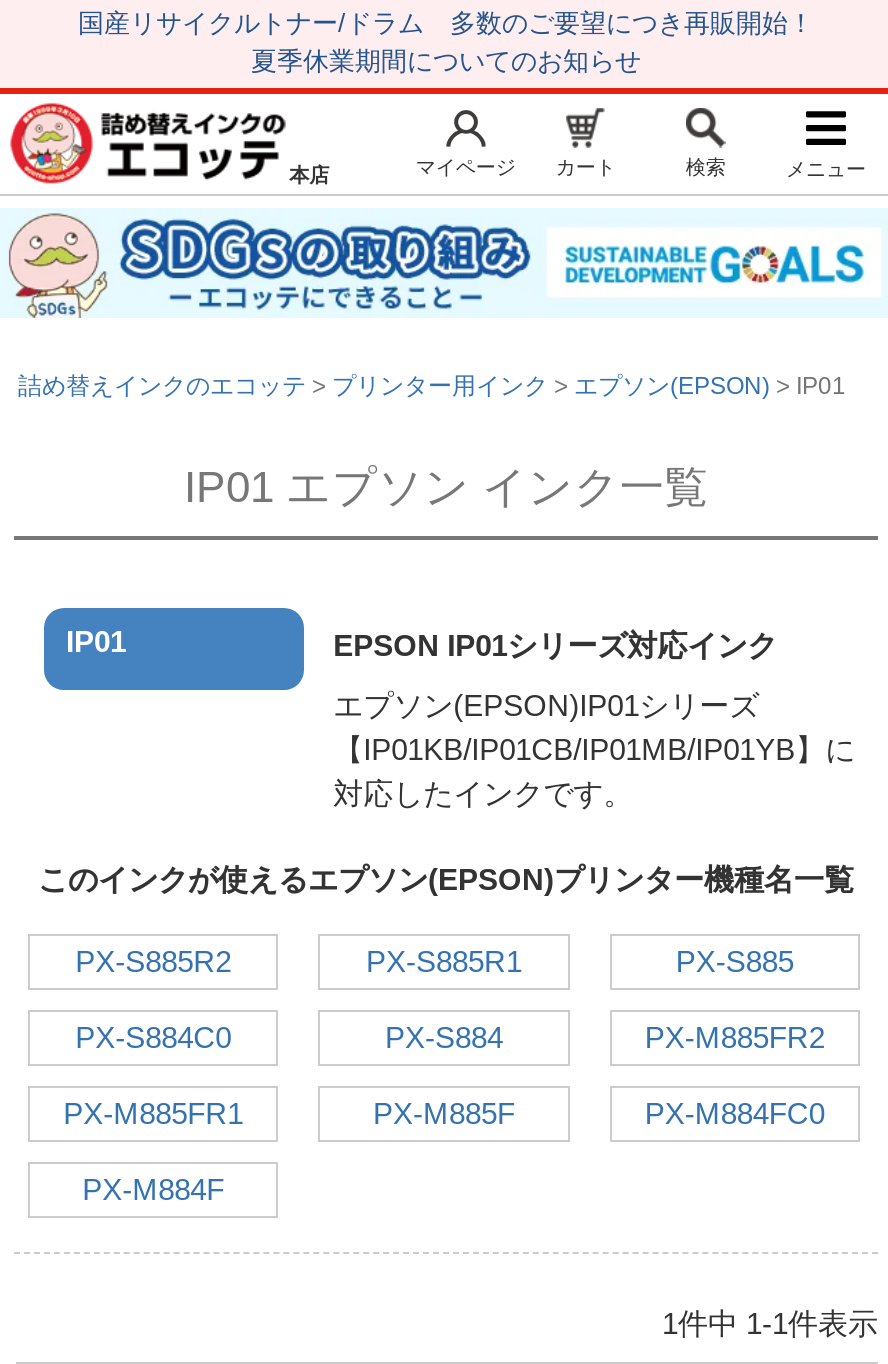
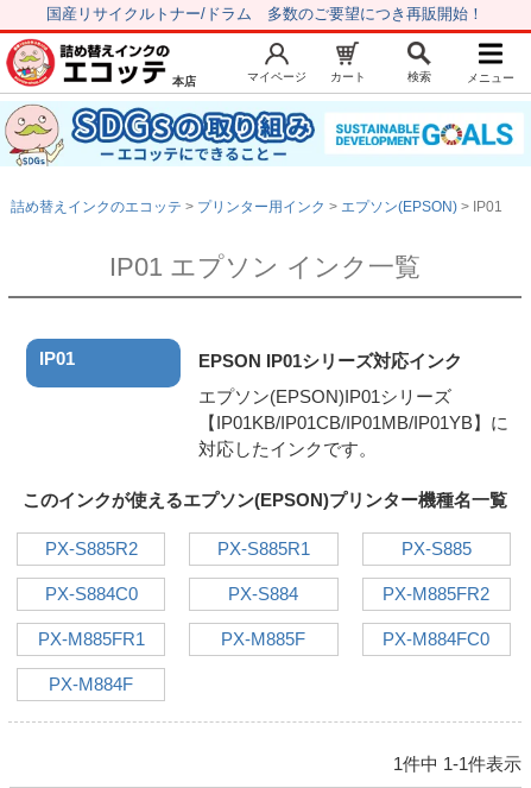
[251,46,641,76] 夏季休業期間についてのお知らせ -> none

